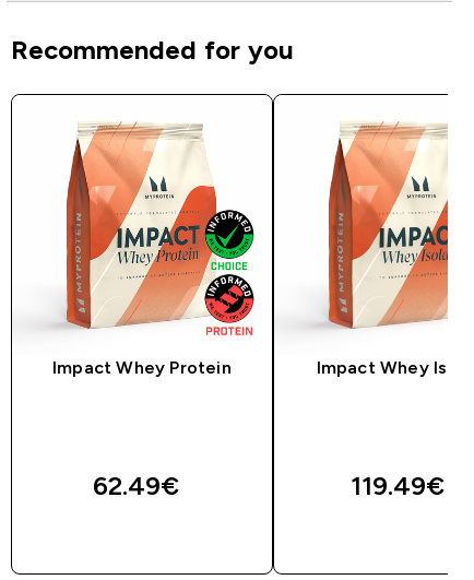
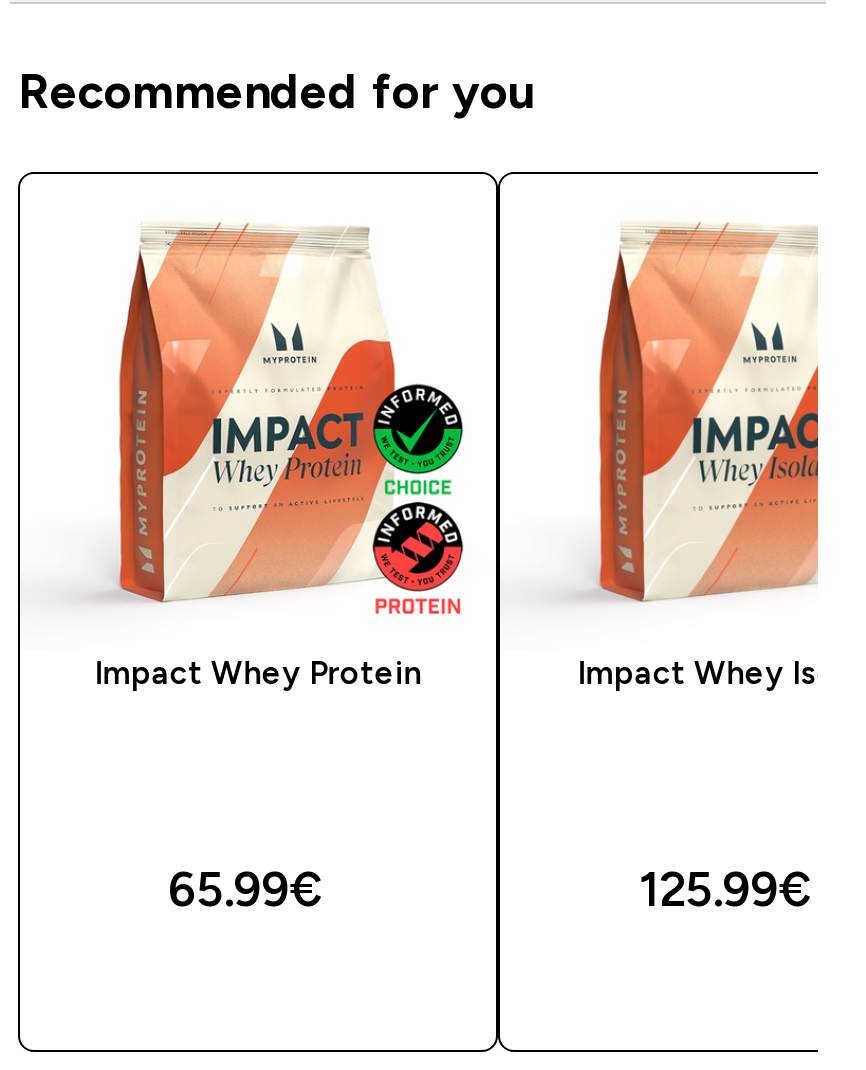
[92,470,179,500] 62.49€ -> [168,861,324,915] 65.99€
[351,470,445,500] 119.49€ -> [639,861,813,915] 125.99€

